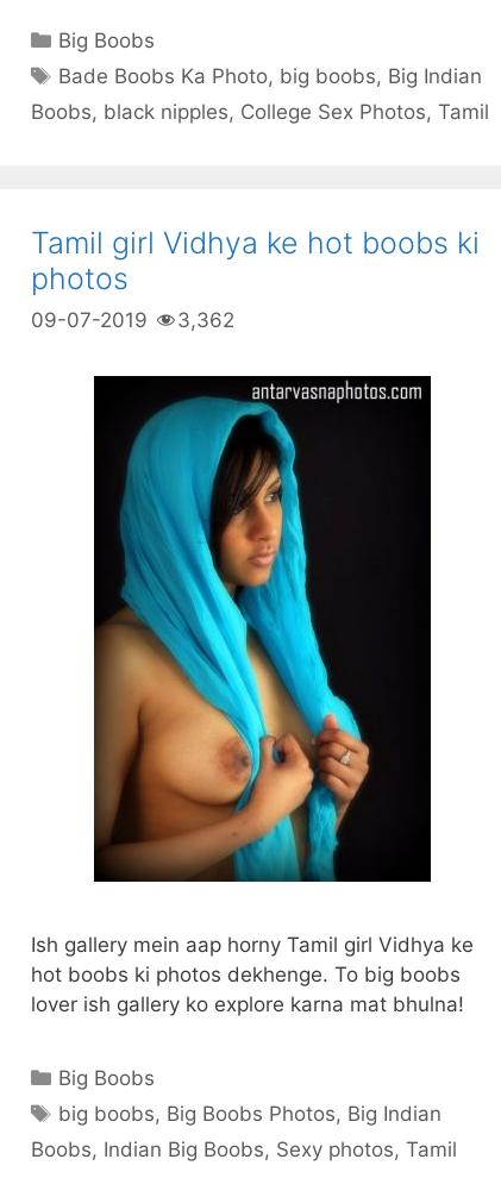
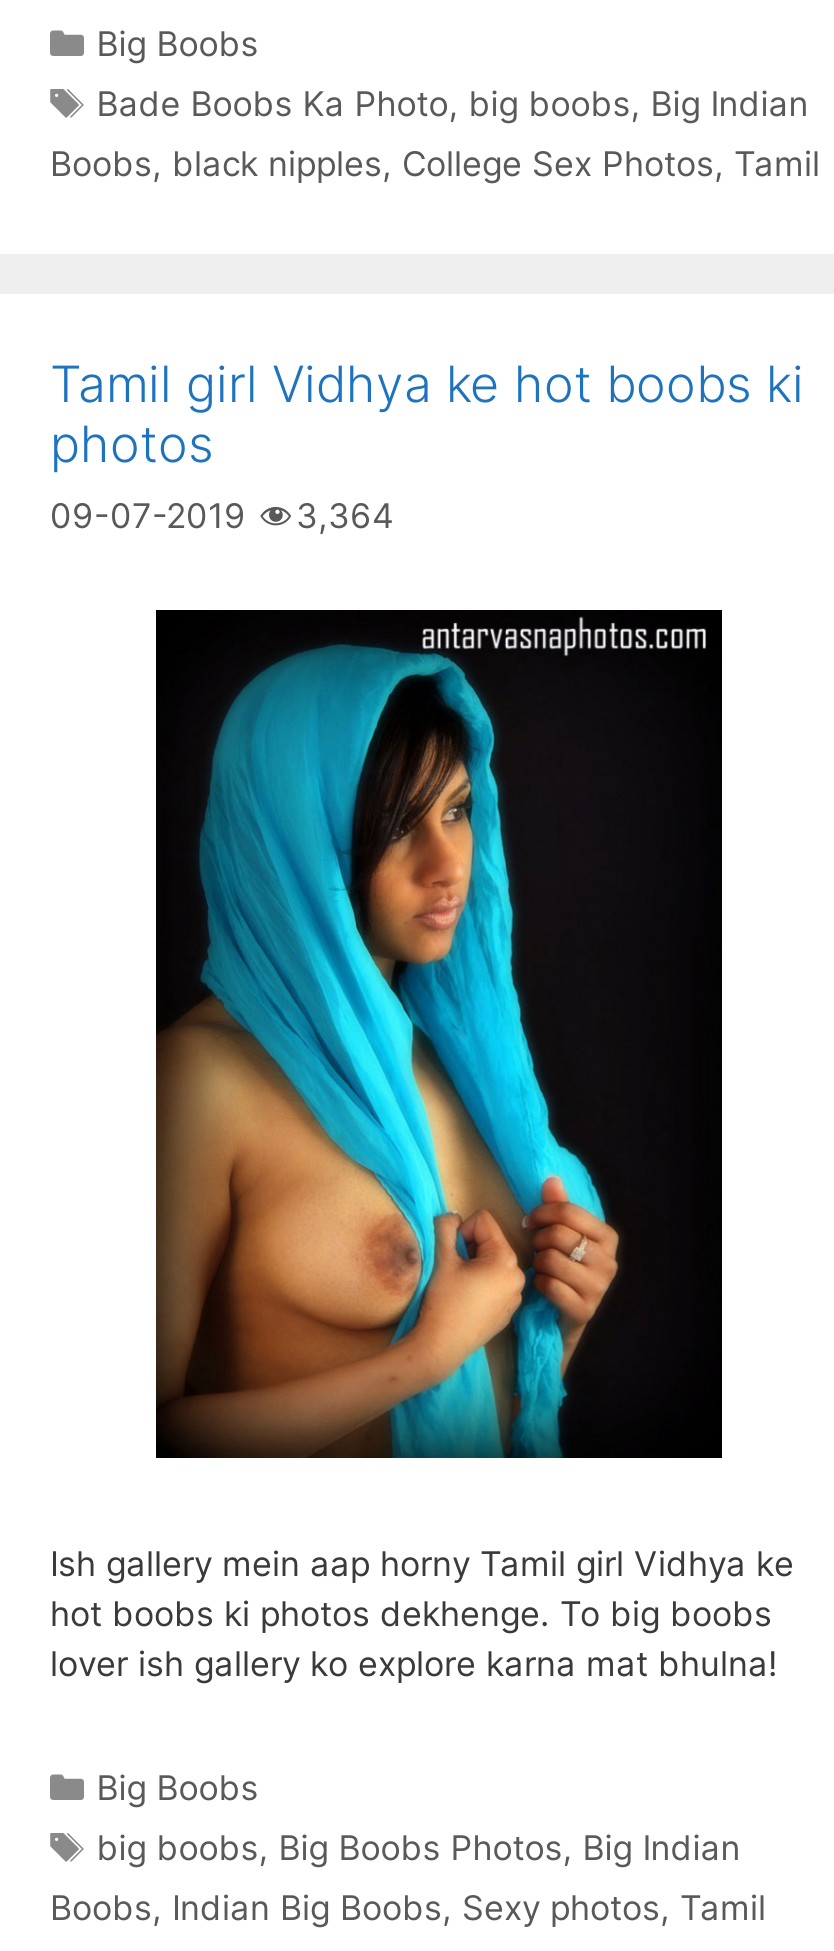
[31,308,234,332] 09-07-2019 3,362 -> [50,495,394,535] 09-07-2019 3,364

